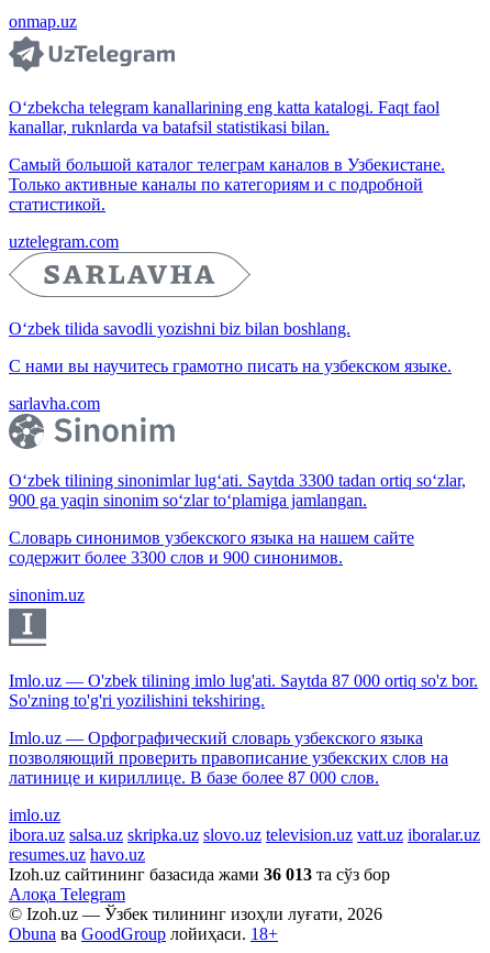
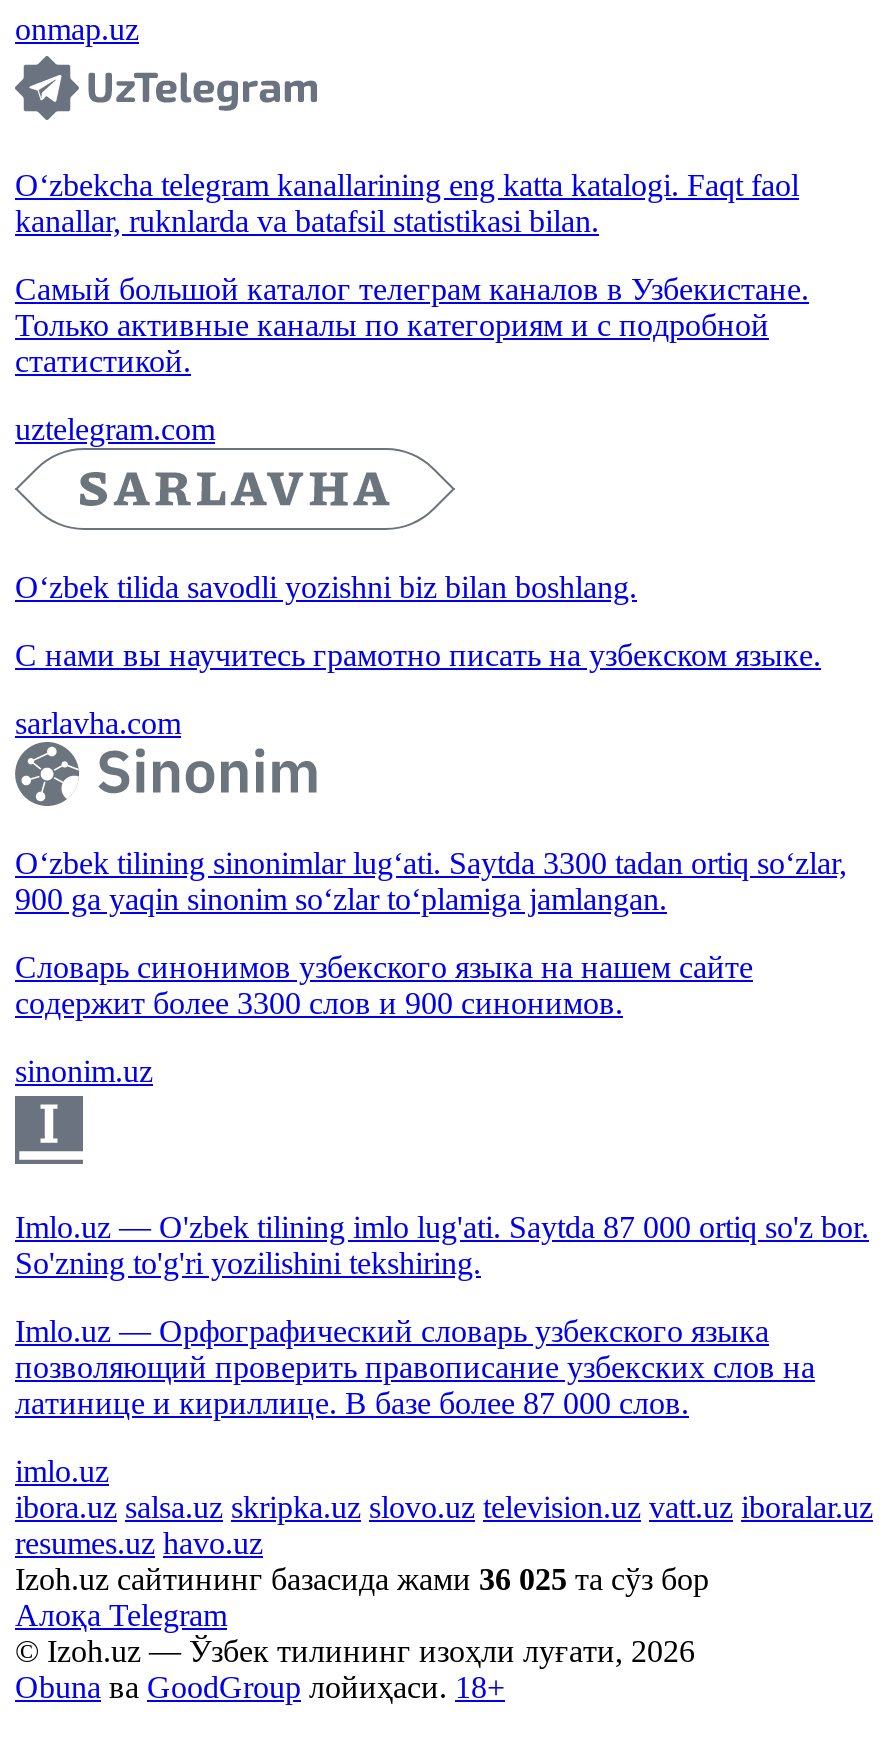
[9,865,390,884] Izoh.uz сайтининг базасида жами 36 013 та сўз бор -> [15,1562,709,1596] Izoh.uz сайтининг базасида жами 36 025 та сўз бор

